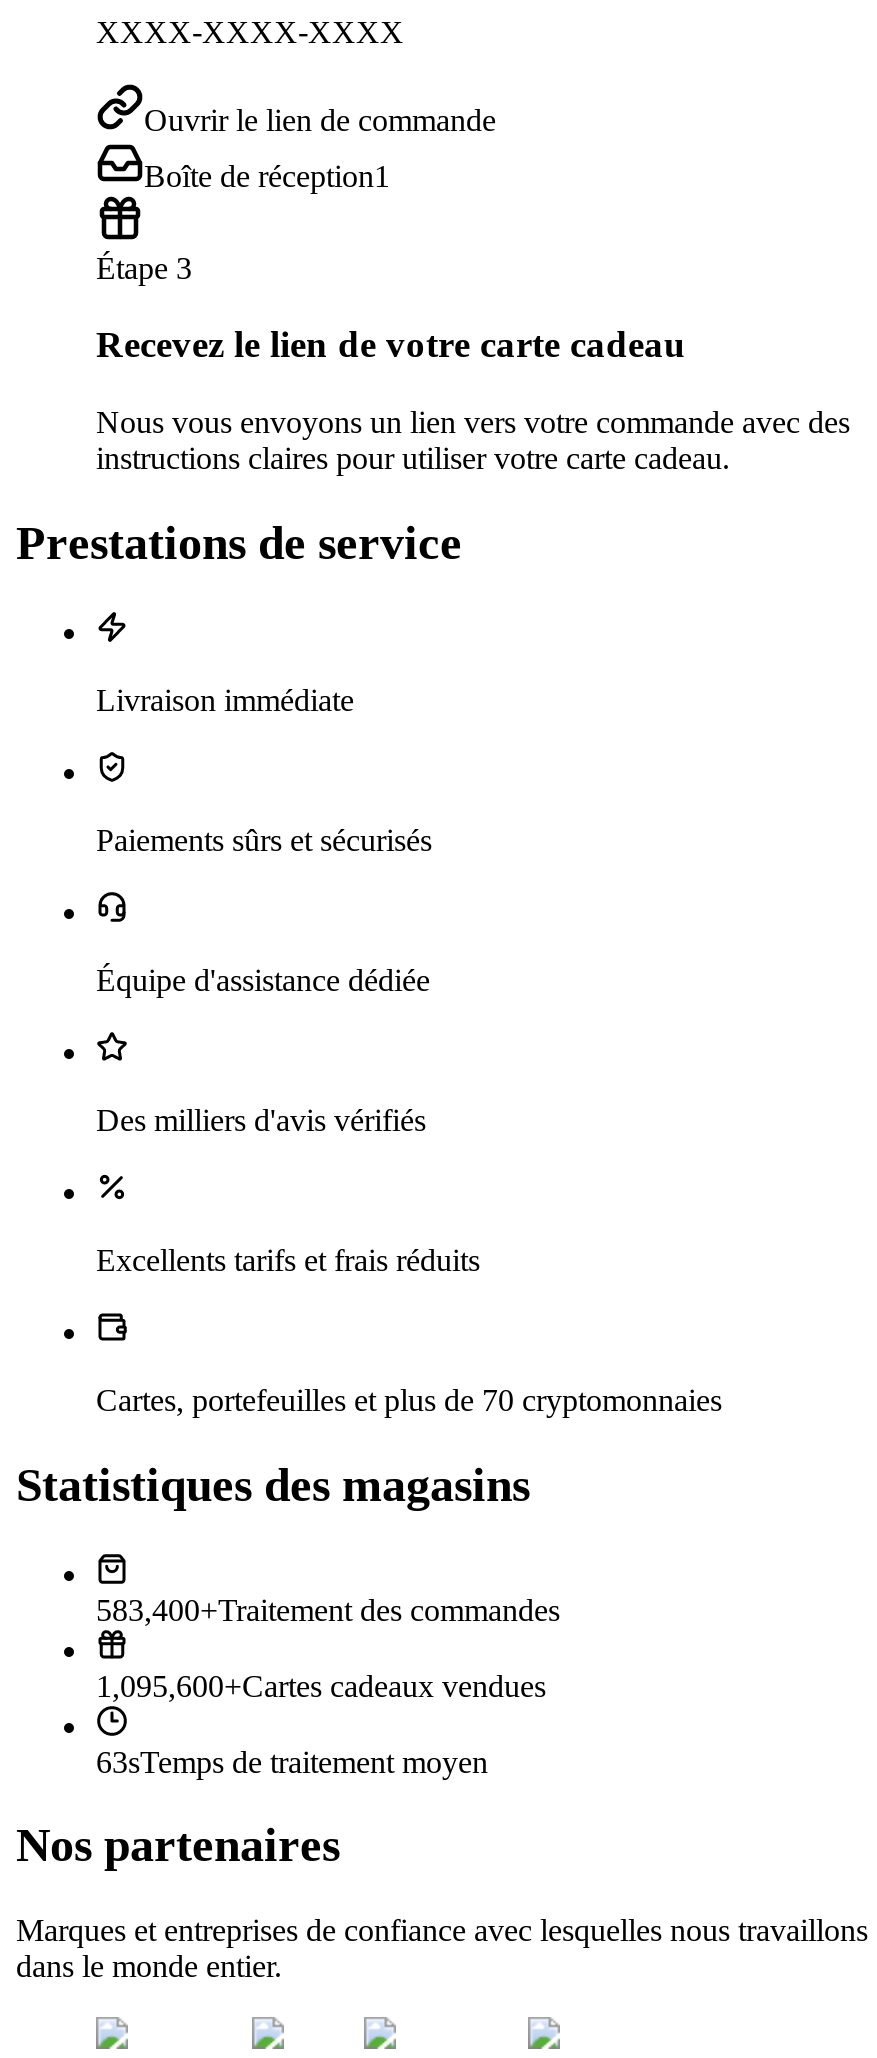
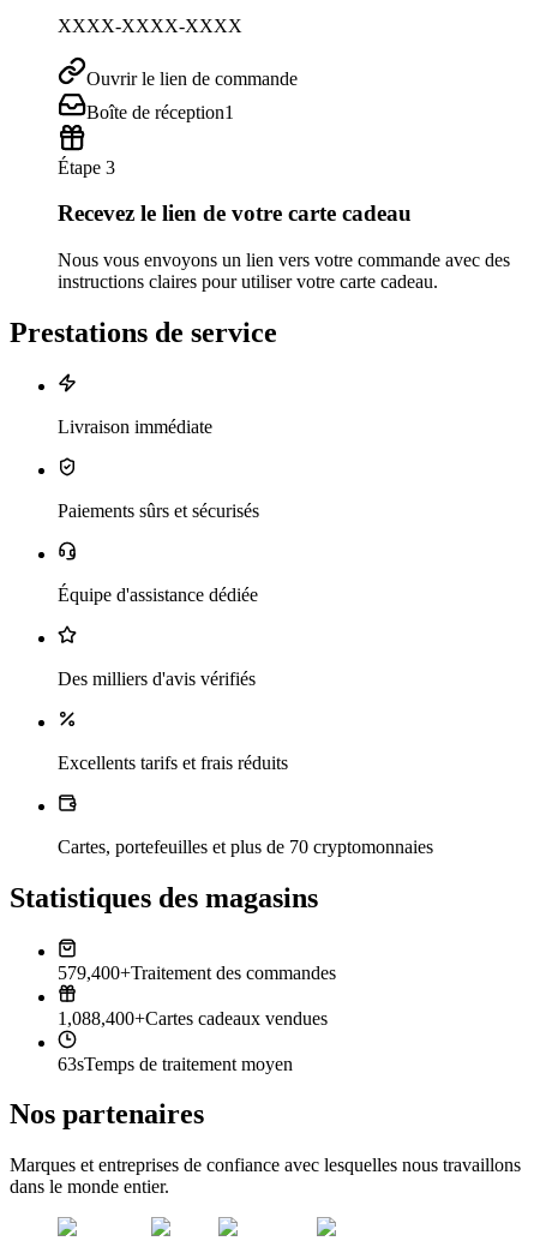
[96,1592,560,1626] 583,400+Traitement des commandes -> [58,962,336,982] 579,400+Traitement des commandes
[96,1668,546,1702] 1,095,600+Cartes cadeaux vendues -> [58,1008,328,1028] 1,088,400+Cartes cadeaux vendues

